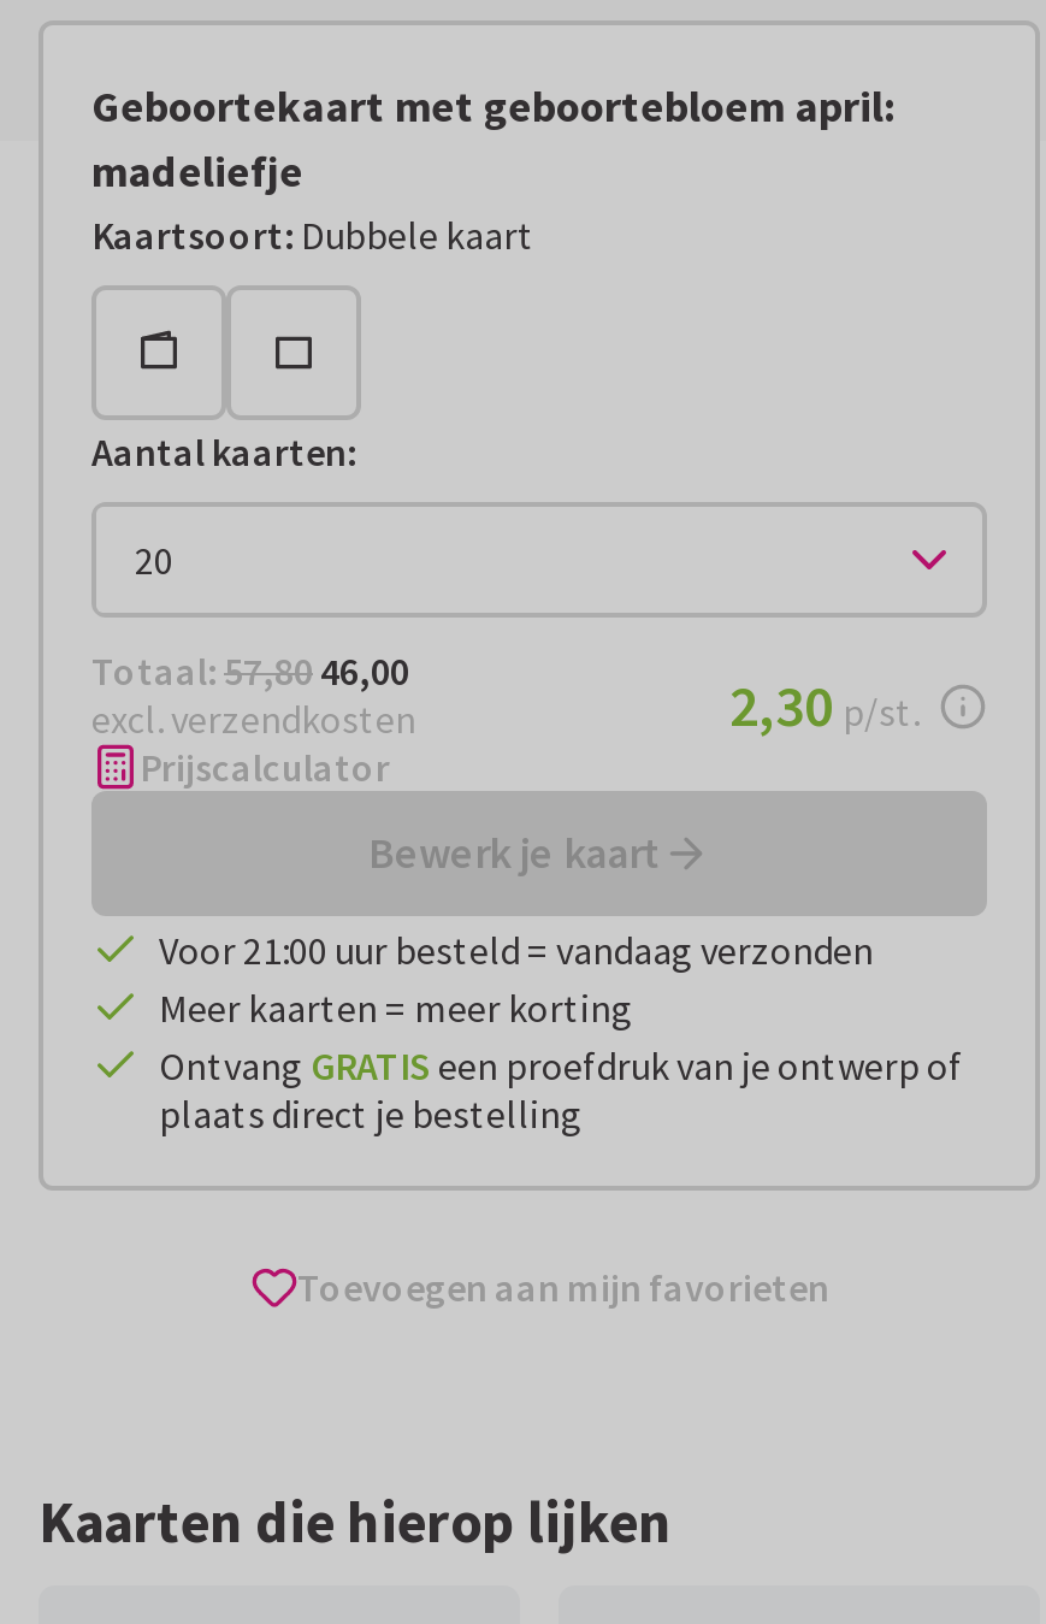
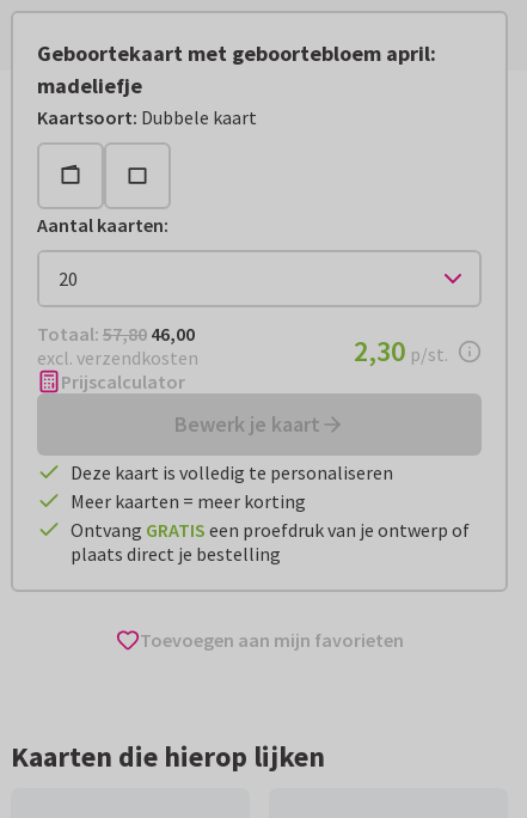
[159,926,874,974] Voor 21:00 uur besteld = vandaag verzonden -> [71,460,393,484] Deze kaart is volledig te personaliseren

